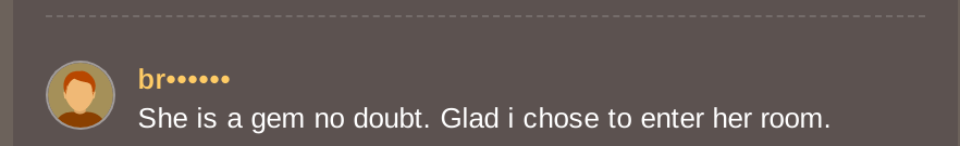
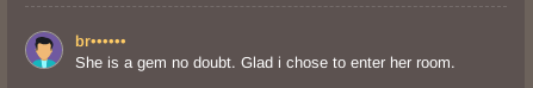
[46,61,115,132] [image] -> [25,31,63,70] [image]

